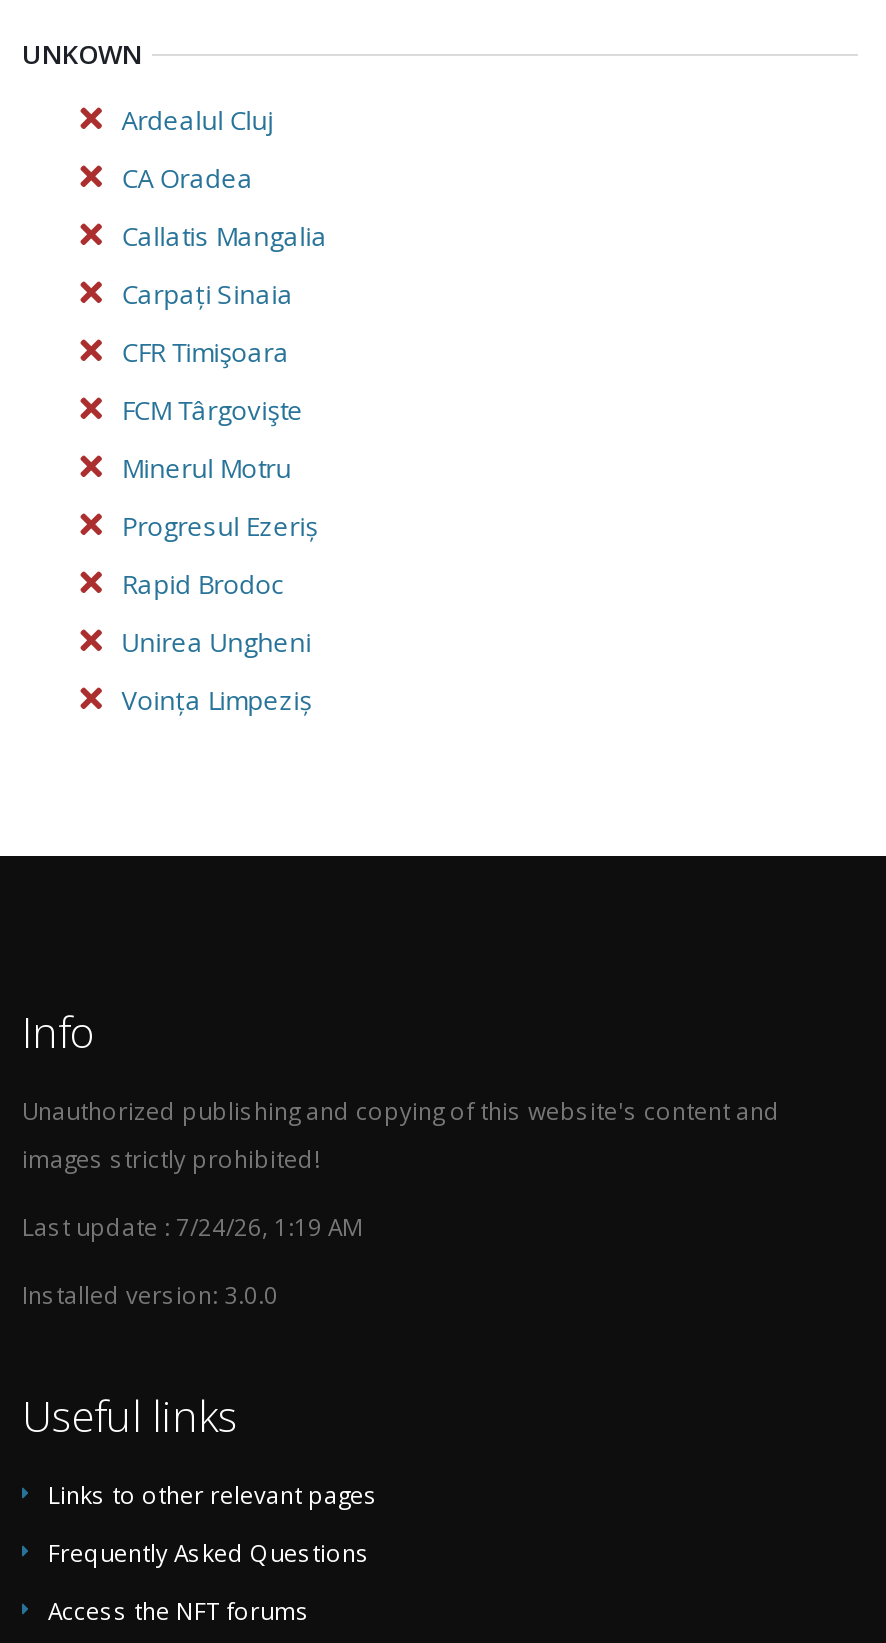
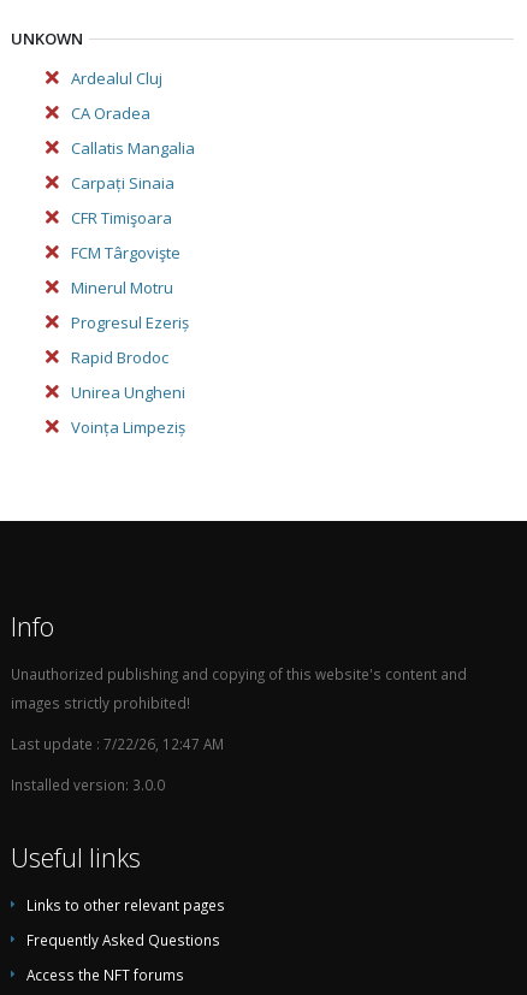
[22,1210,362,1242] Last update : 7/24/26, 1:19 AM -> [11,734,224,753] Last update : 7/22/26, 12:47 AM

